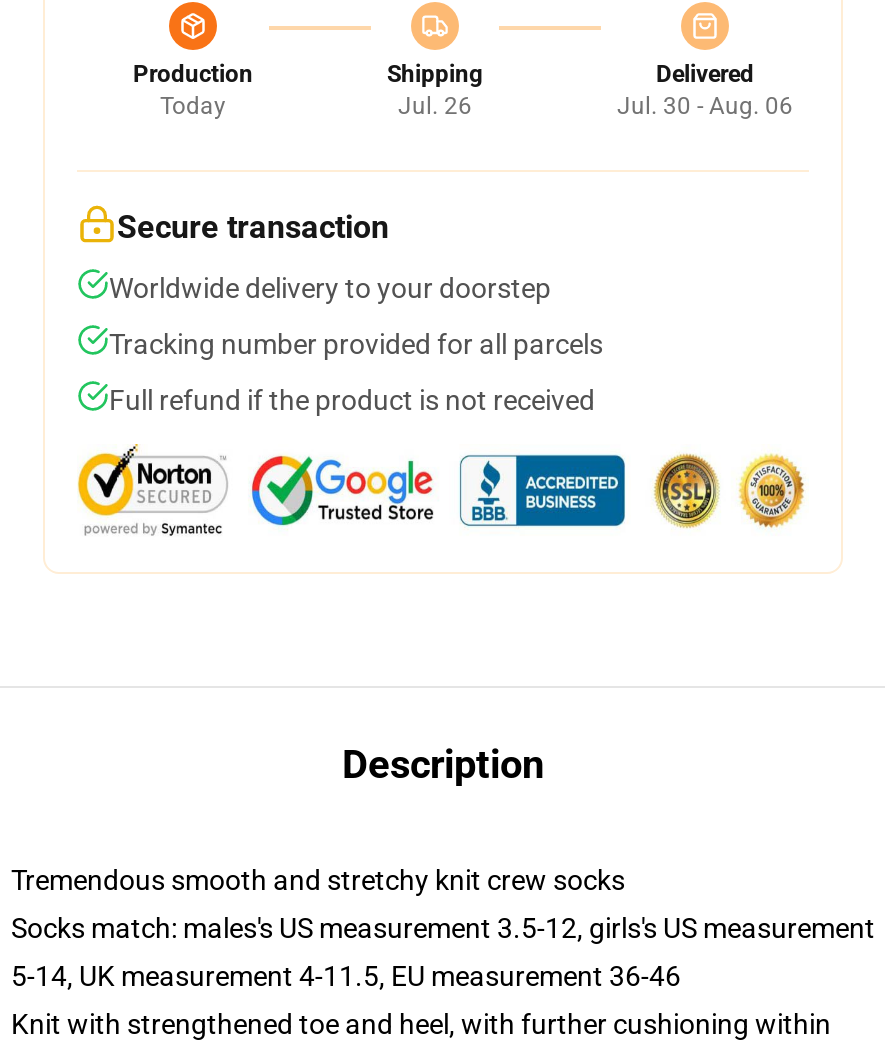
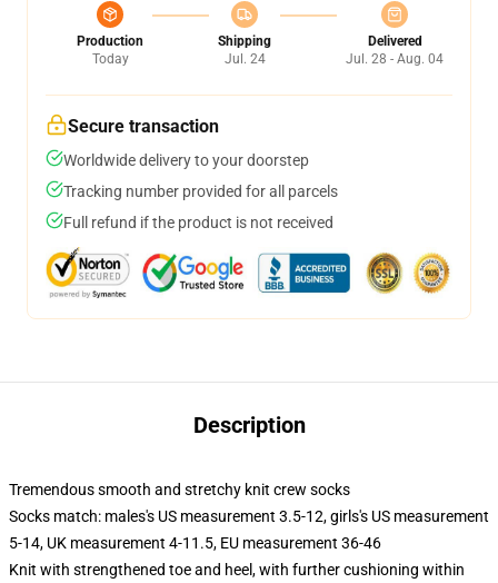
[398,92,472,120] Jul. 26 -> [224,51,265,67] Jul. 24
[617,92,793,120] Jul. 30 - Aug. 06 -> [346,51,444,67] Jul. 28 - Aug. 04

